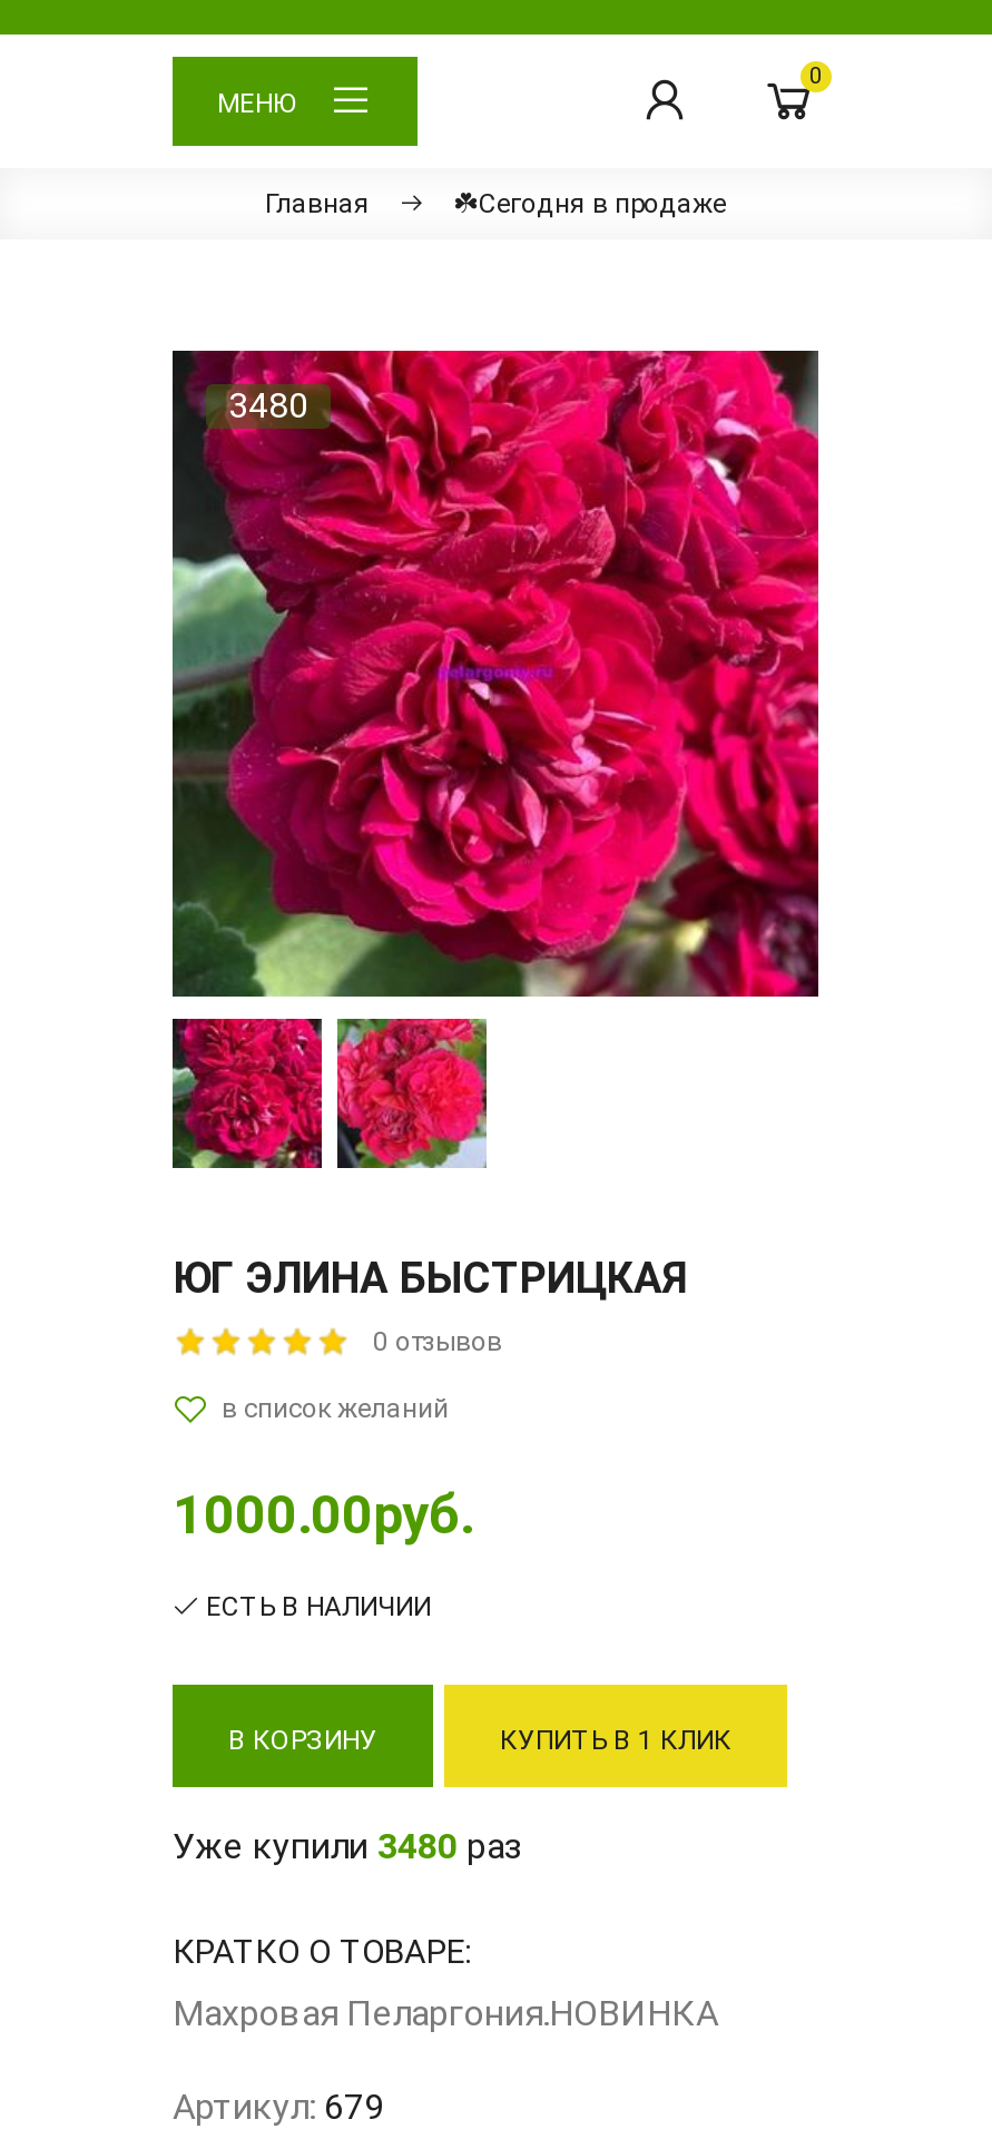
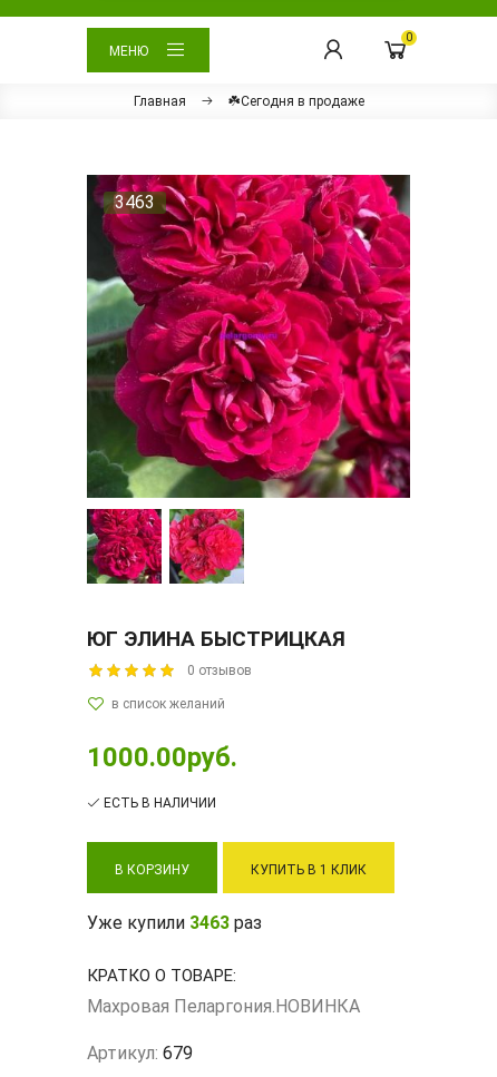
[228,384,308,426] 3480 -> [115,192,155,213] 3463
[173,1825,522,1867] Уже купили 3480 раз -> [87,912,262,933] Уже купили 3463 раз

